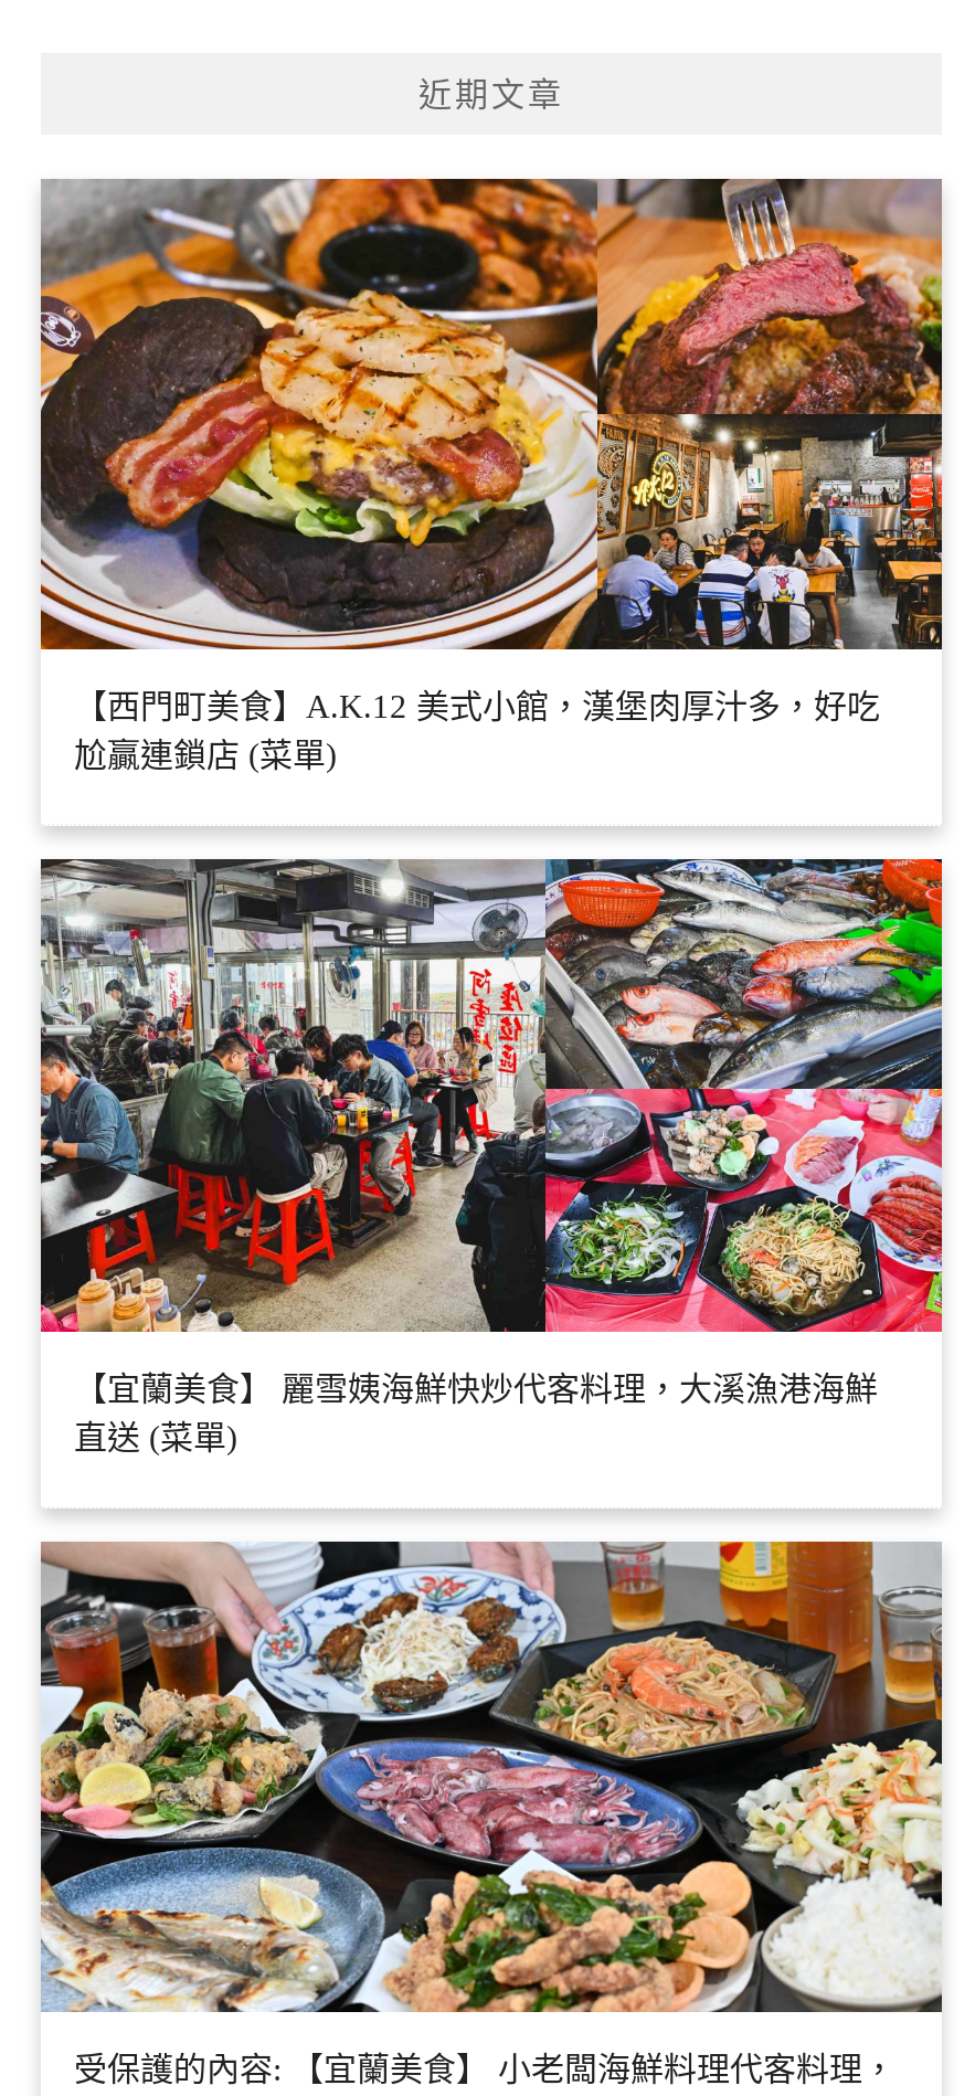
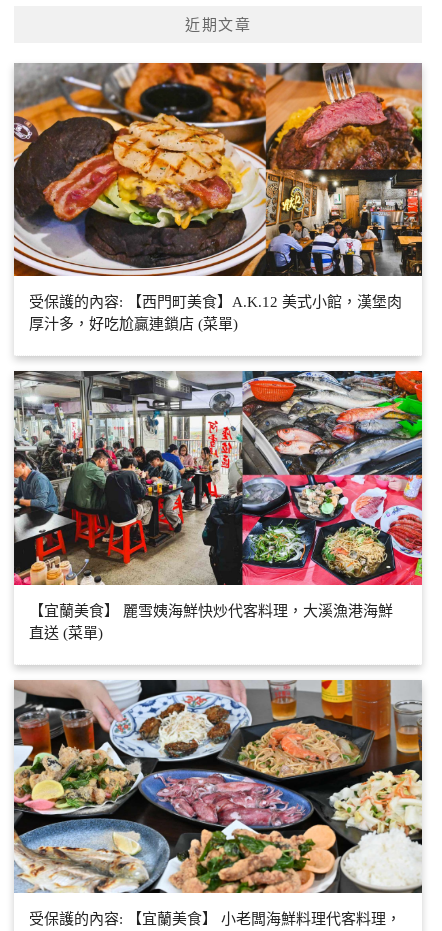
[74,690,880,774] 【西門町美食】A.K.12 美式小館，漢堡肉厚汁多，好吃 | 尬贏連鎖店 (菜單) -> [29,294,402,332] 受保護的內容: 【西門町美食】A.K.12 美式小館，漢堡肉 | 厚汁多，好吃尬贏連鎖店 (菜單)

